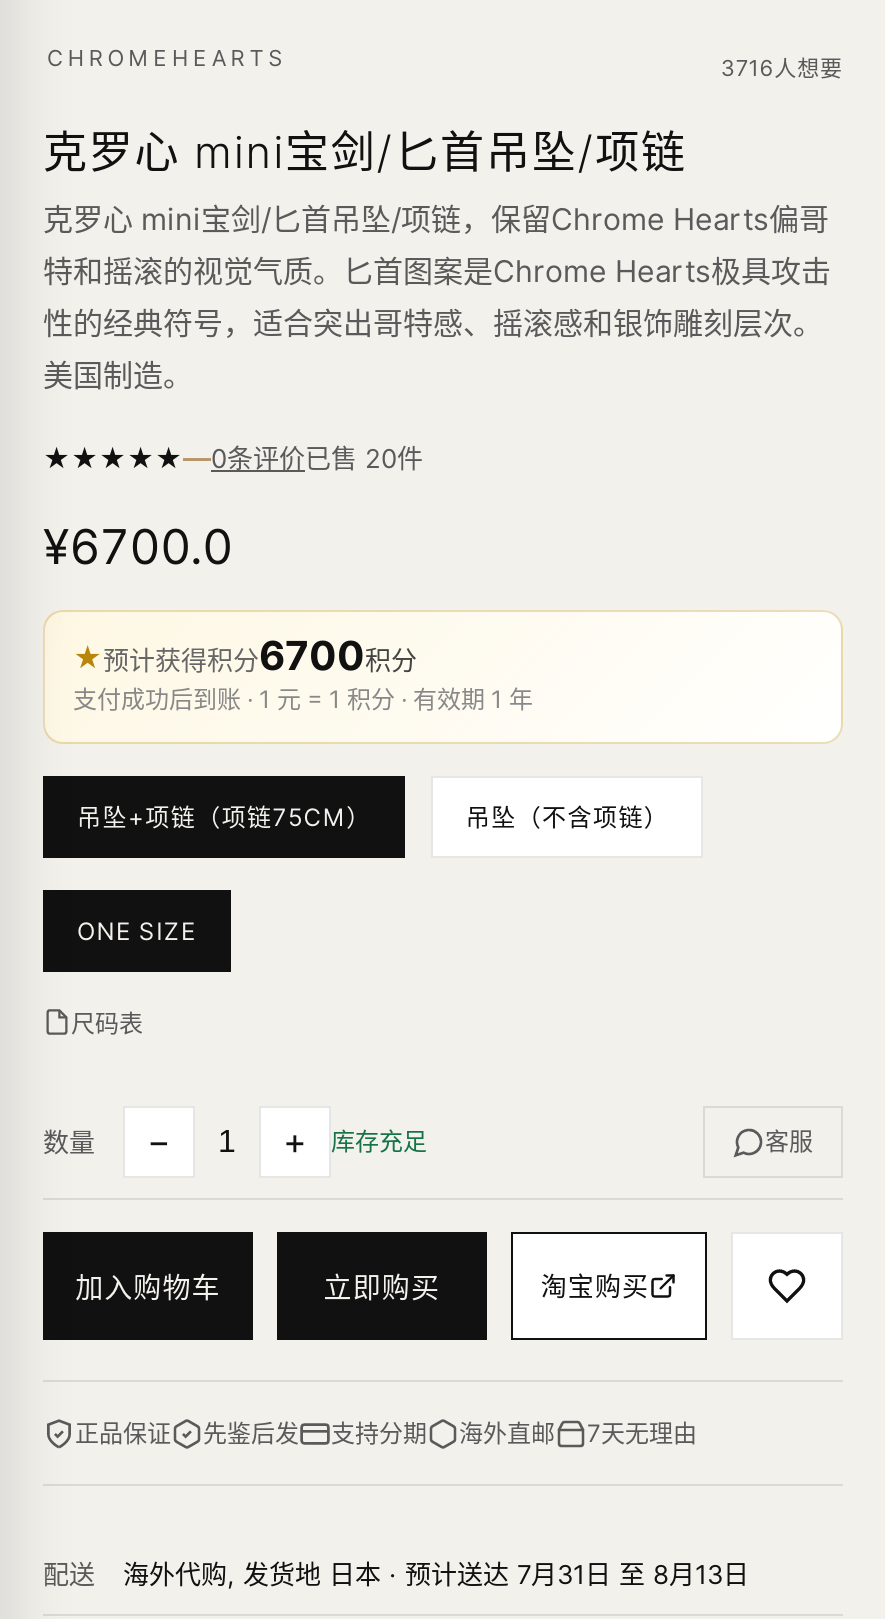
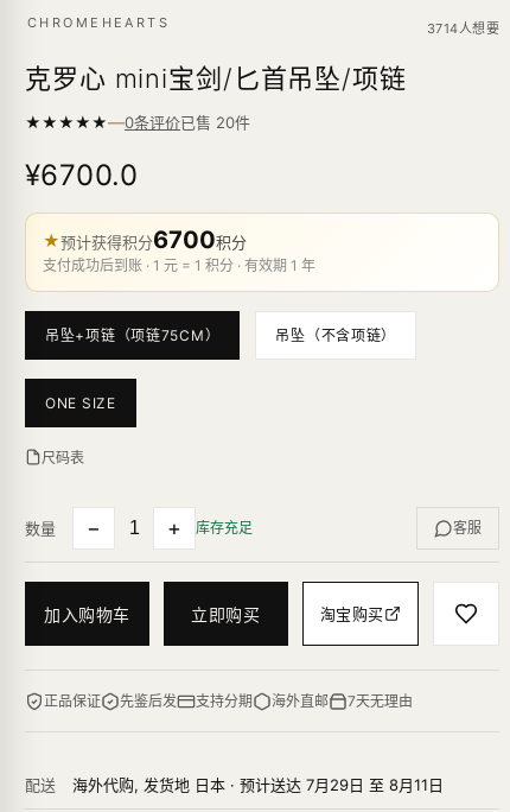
[721,53,843,81] 3716人想要 -> [427,20,499,36] 3714人想要
[43,200,831,394] 克罗心 mini宝剑/匕首吊坠/项链，保留Chrome Hearts偏哥 | 特和摇滚的视觉气质。匕首图案是Chrome Hearts极具攻击 | 性的经典符号，适合突出哥特感、摇滚感和银饰雕刻层次。 | 美国制造。 -> none
[123,1558,749,1590] 海外代购, 发货地 日本 · 预计送达 7月31日 至 8月13日 -> [72,775,444,794] 海外代购, 发货地 日本 · 预计送达 7月29日 至 8月11日

